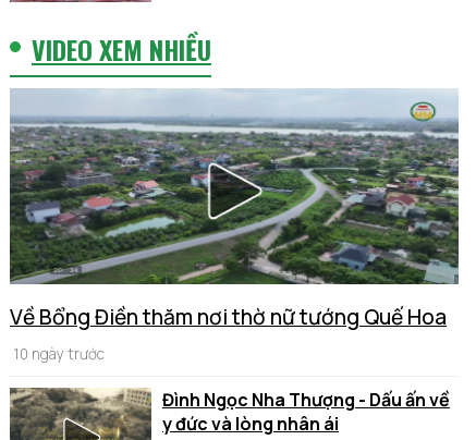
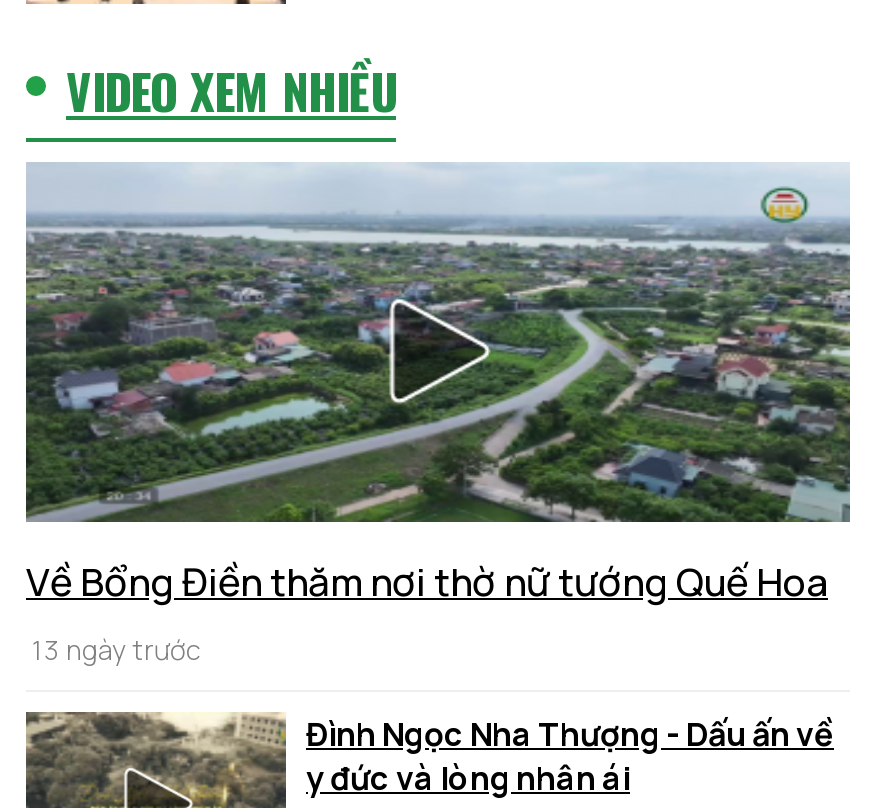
[10,344,105,363] 10 ngày trước -> [26,631,200,667] 13 ngày trước

